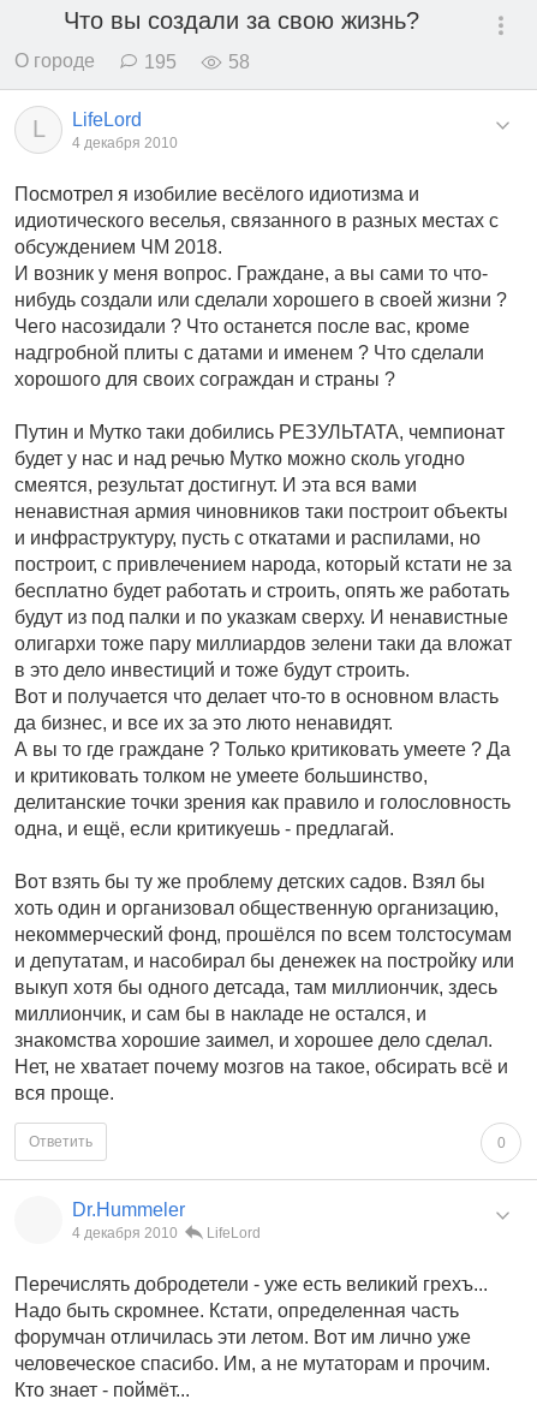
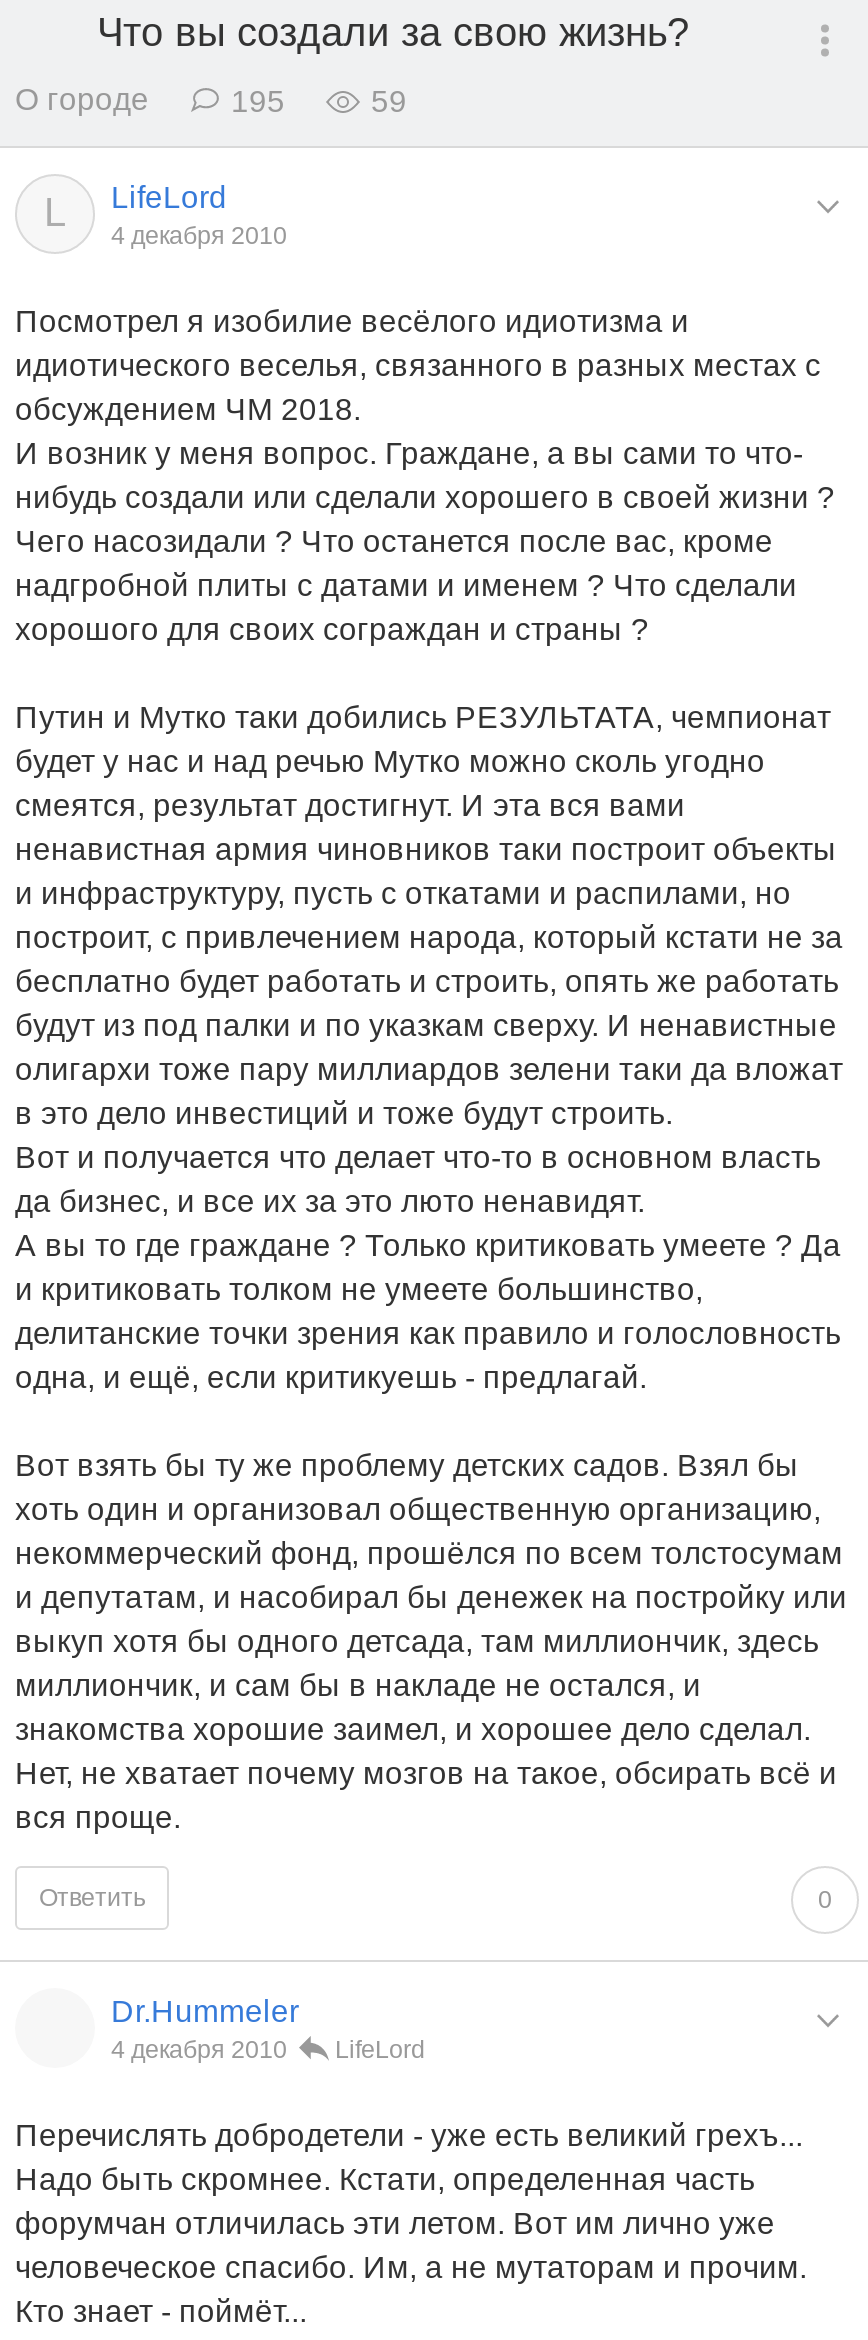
[228,51,250,72] 58 -> [371,84,407,118] 59

